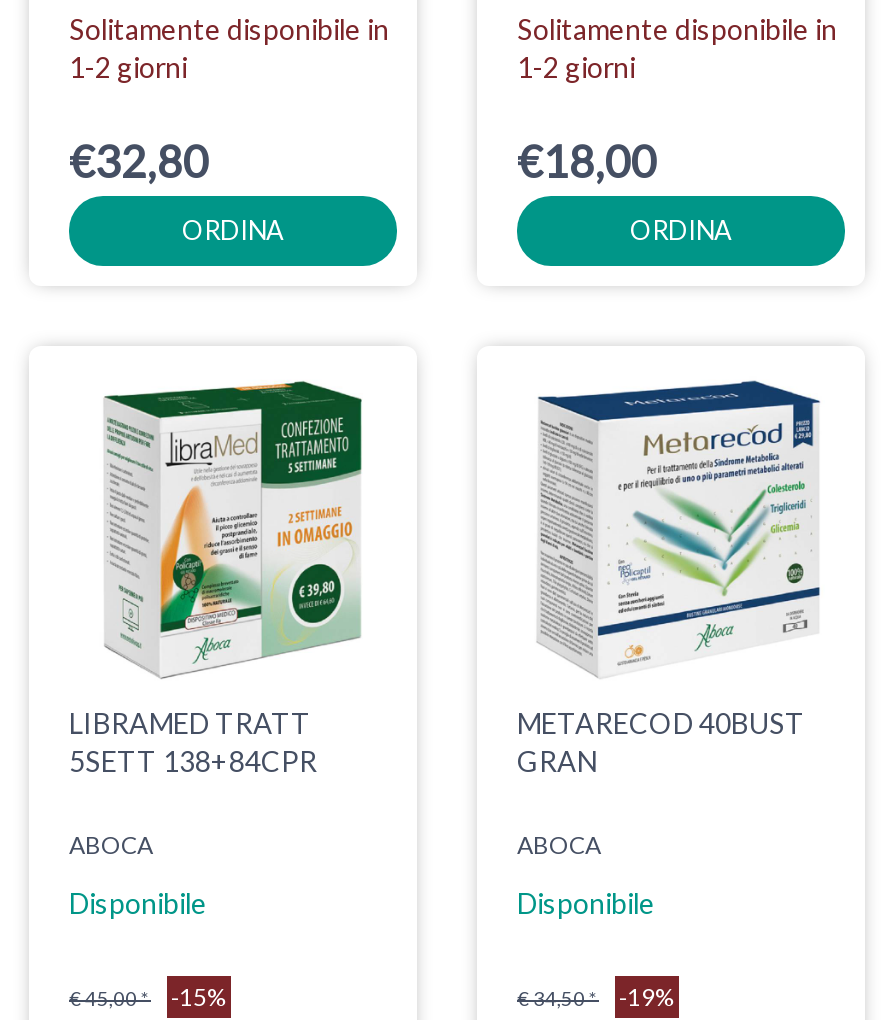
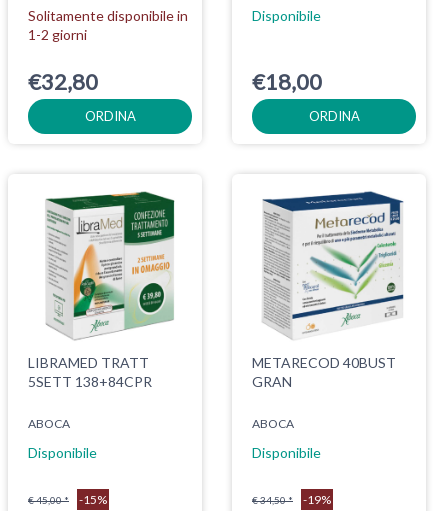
[517,12,837,84] Solitamente disponibile in | 1-2 giorni -> [252,7,321,24] Disponibile

